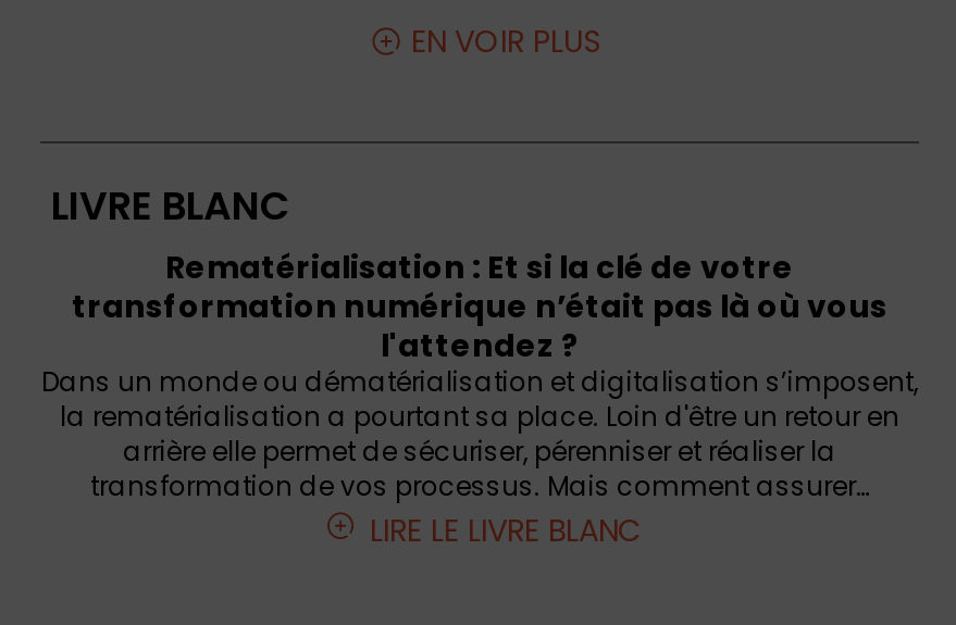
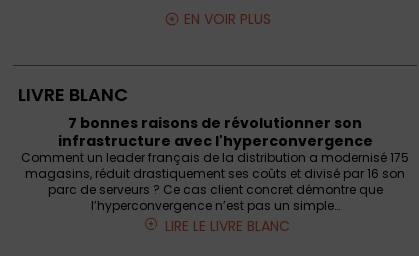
[41,245,918,504] Rematérialisation : Et si la clé de votre | transformation numérique n’était pas là où vous | l'attendez ? | Dans un monde ou dématérialisation et digitalisation s’imposent, | la rematérialisation a pourtant sa place. Loin d'être un retour en | arrière elle permet de sécuriser, pérenniser et réaliser la | transformation de vos processus. Mais comment assurer… -> [21,113,409,214] 7 bonnes raisons de révolutionner son | infrastructure avec l'hyperconvergence | Comment un leader français de la distribution a modernisé 175 | magasins, réduit drastiquement ses coûts et divisé par 16 son | parc de serveurs ? Ce cas client concret démontre que | l’hyperconvergence n’est pas un simple…

